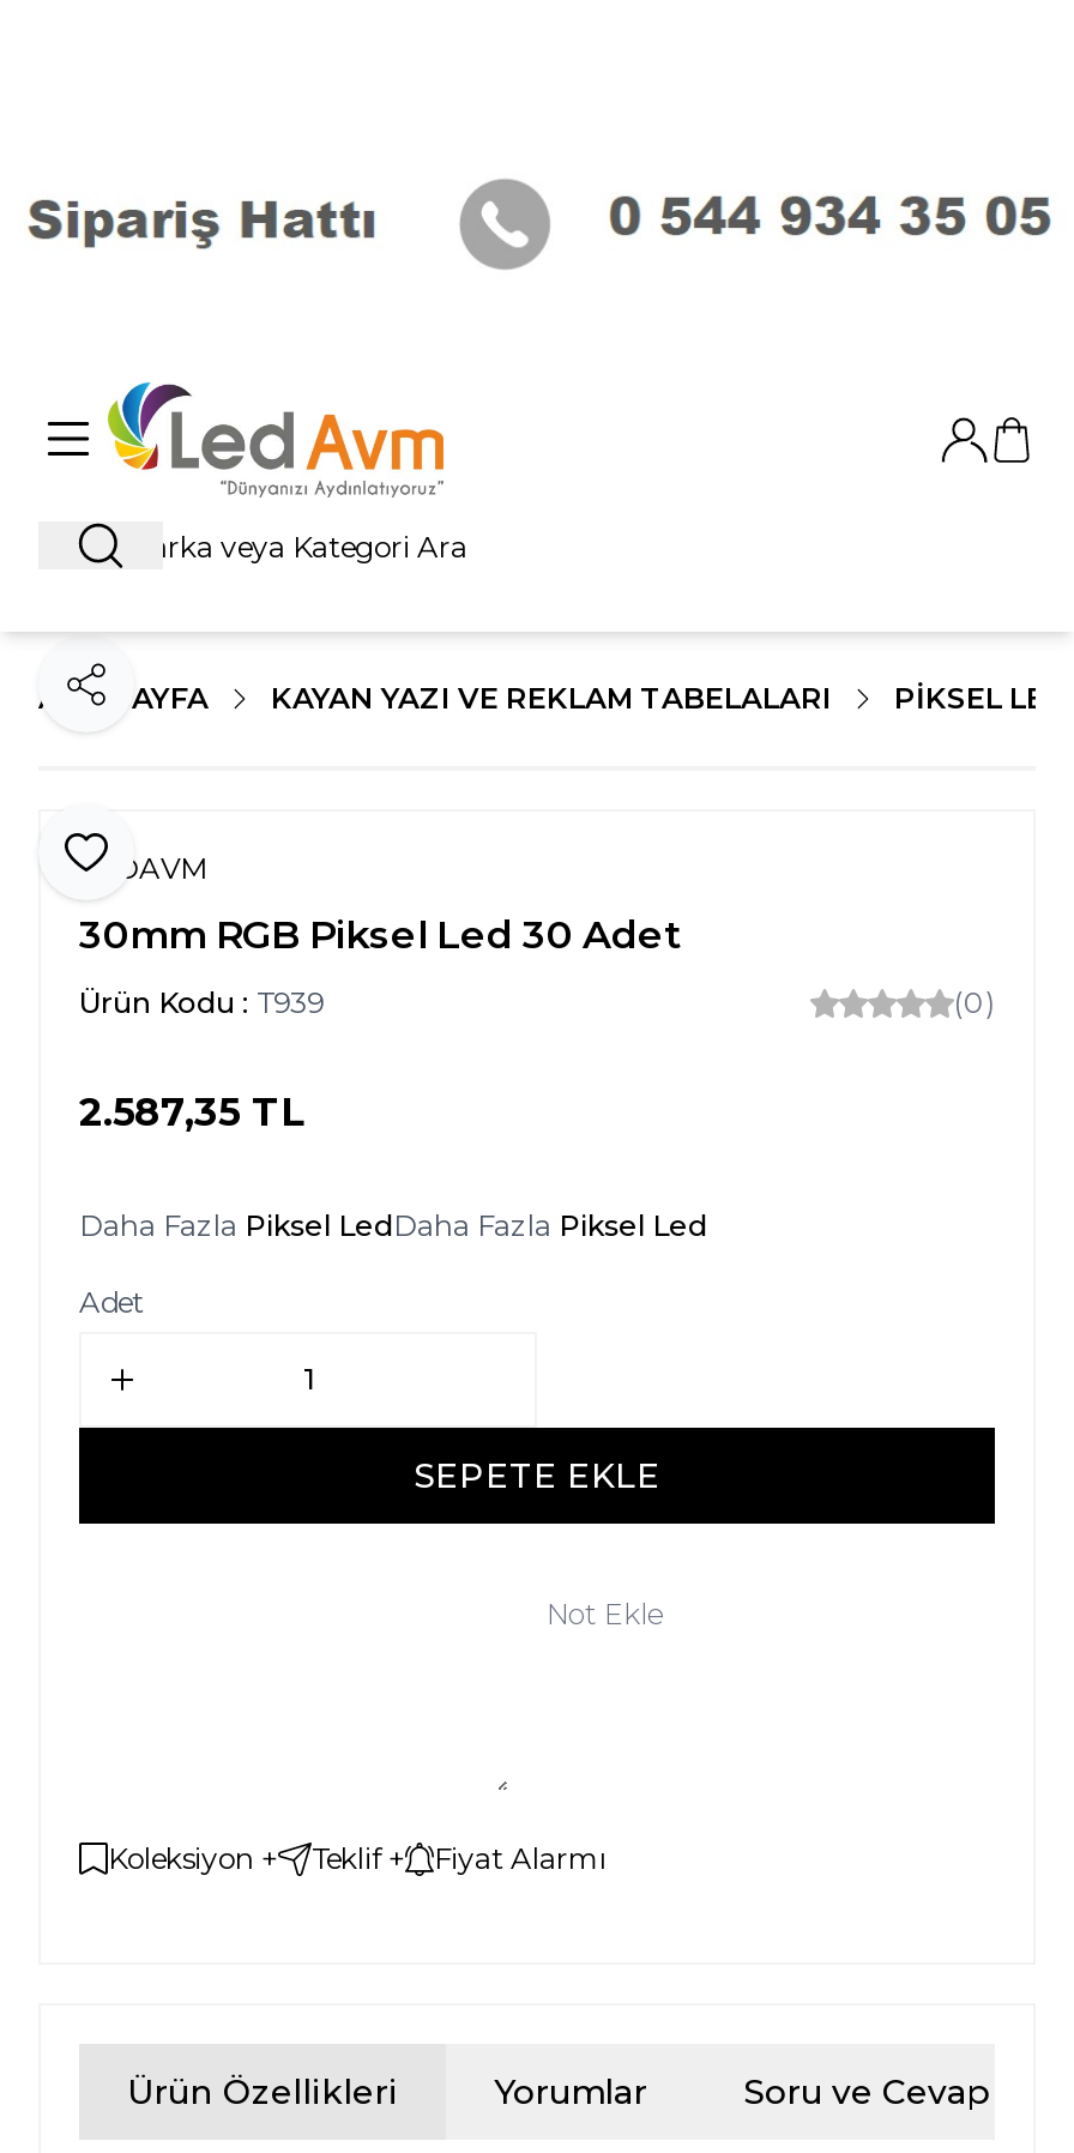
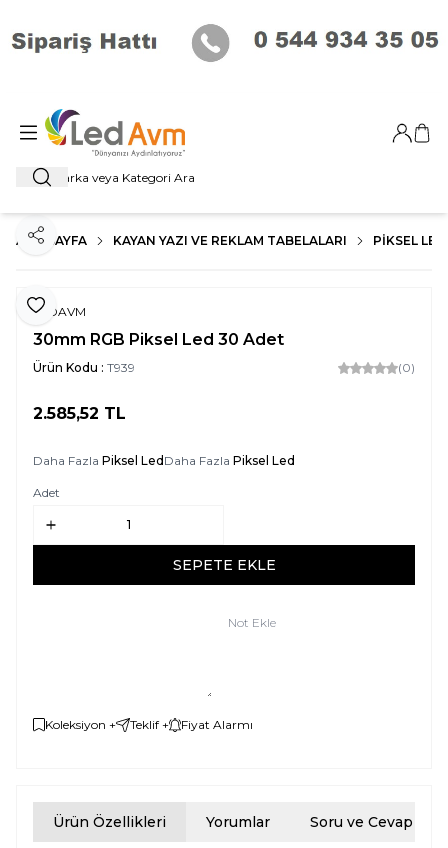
[79,1090,304,1136] 2.587,35 TL -> [33,404,126,423] 2.585,52 TL

